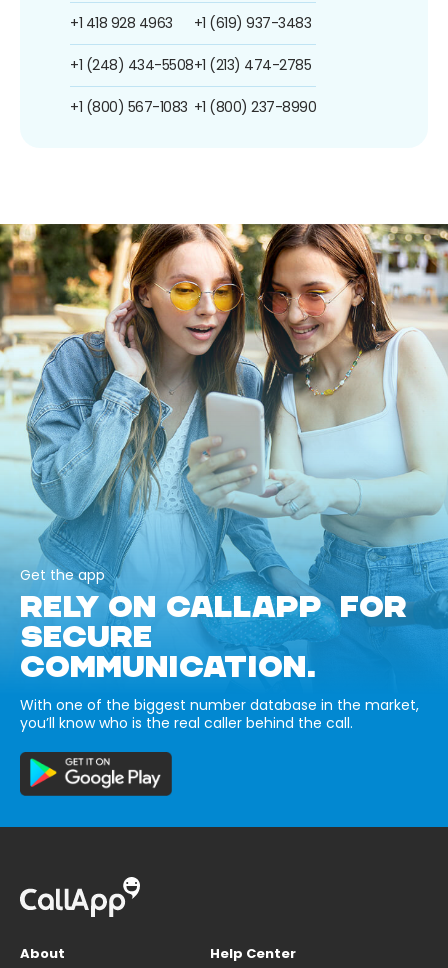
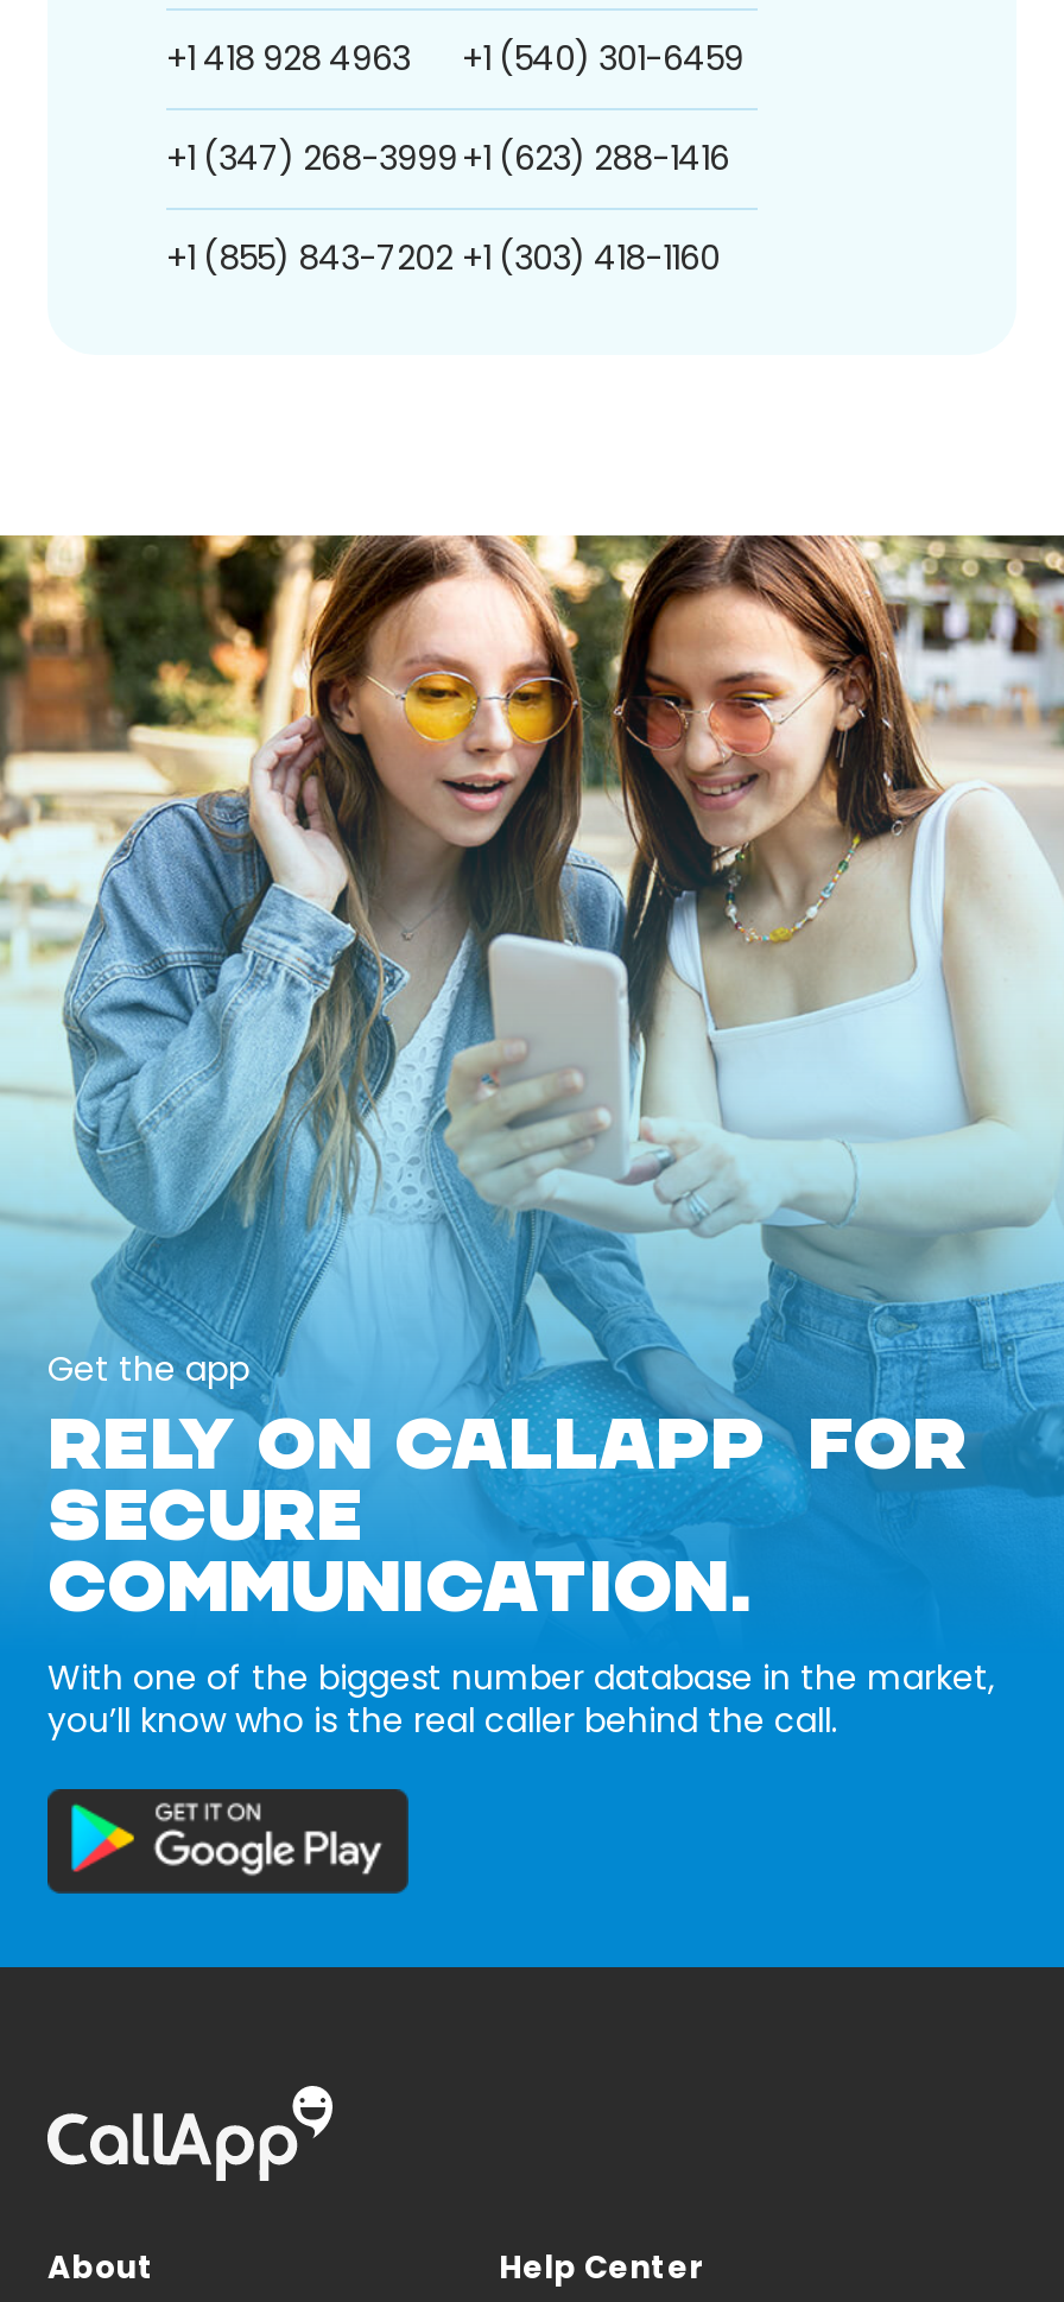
[70,12,311,32] +1 418 928 4963 +1 (619) 937-3483 -> [166,33,743,81] +1 418 928 4963 +1 (540) 301-6459
[70,54,193,74] +1 (248) 434-5508 -> [166,133,457,180] +1 (347) 268-3999
[193,54,311,74] +1 (213) 474-2785 -> [462,133,729,180] +1 (623) 288-1416
[70,96,187,116] +1 (800) 567-1083 -> [166,233,452,280] +1 (855) 843-7202
[193,96,316,116] +1 (800) 237-8990 -> [462,233,720,280] +1 (303) 418-1160

